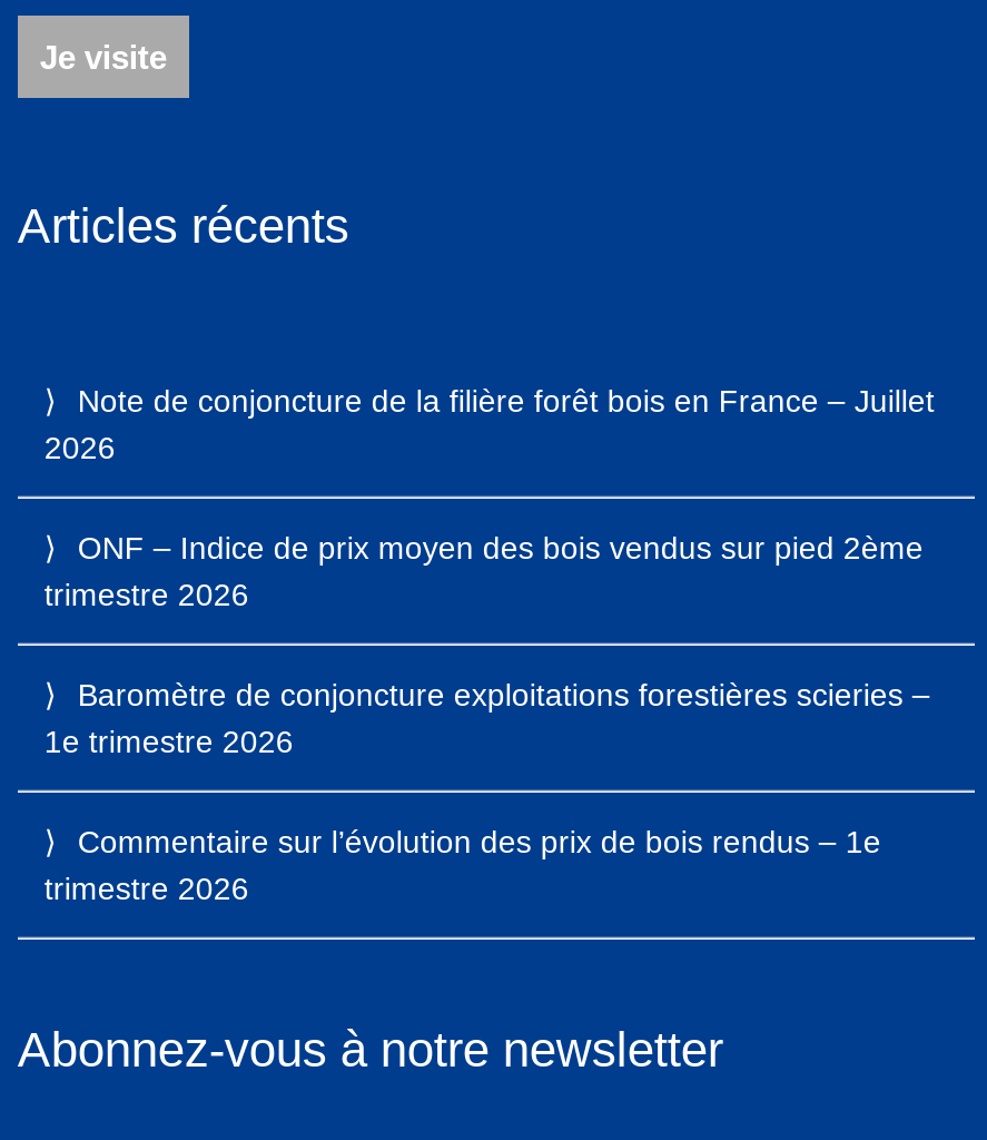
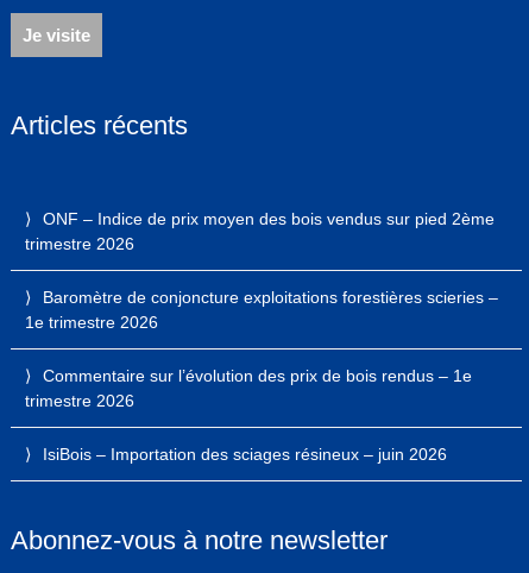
[44,383,934,465] Note de conjoncture de la filière forêt bois en France – Juillet | 2026 -> none
moved [44,529,930,906] -> [25,209,498,410]: ONF – Indice de prix moyen des bois vendus sur pied 2ème | trimestre 2026 | Baromètre de conjoncture exploitations forestières scieries – | 1e trimestre 2026 | Commentaire sur l’évolution des prix de bois rendus – 1e | trimestre 2026
none -> [43,444,447,463] IsiBois – Importation des sciages résineux – juin 2026

